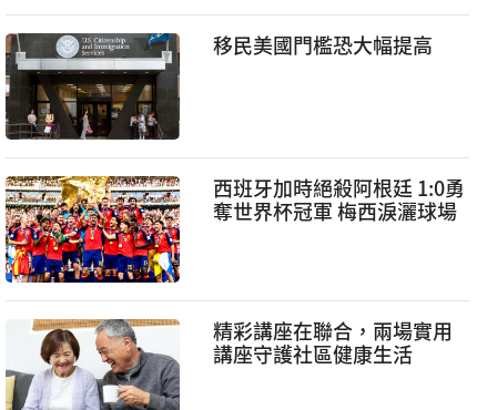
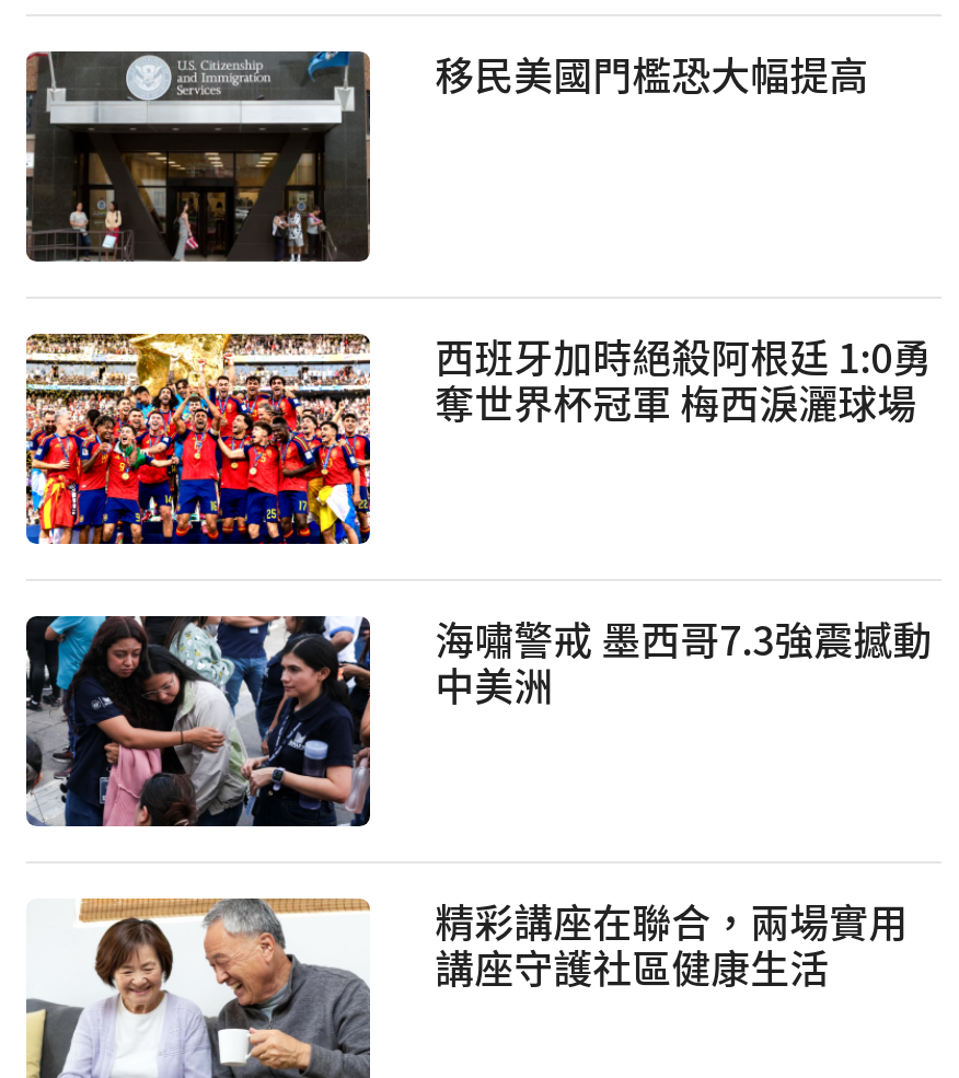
none -> [24,609,932,828] [image] | 海嘯警戒 墨西哥7.3強震撼動 | 中美洲

